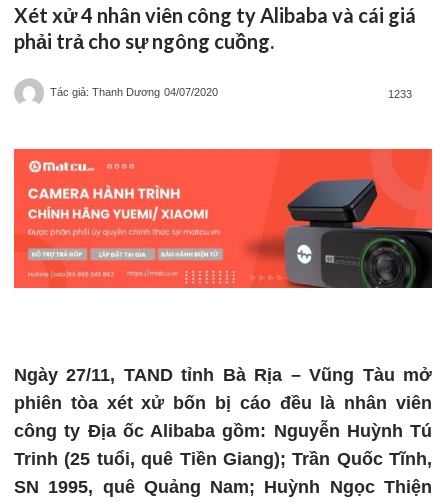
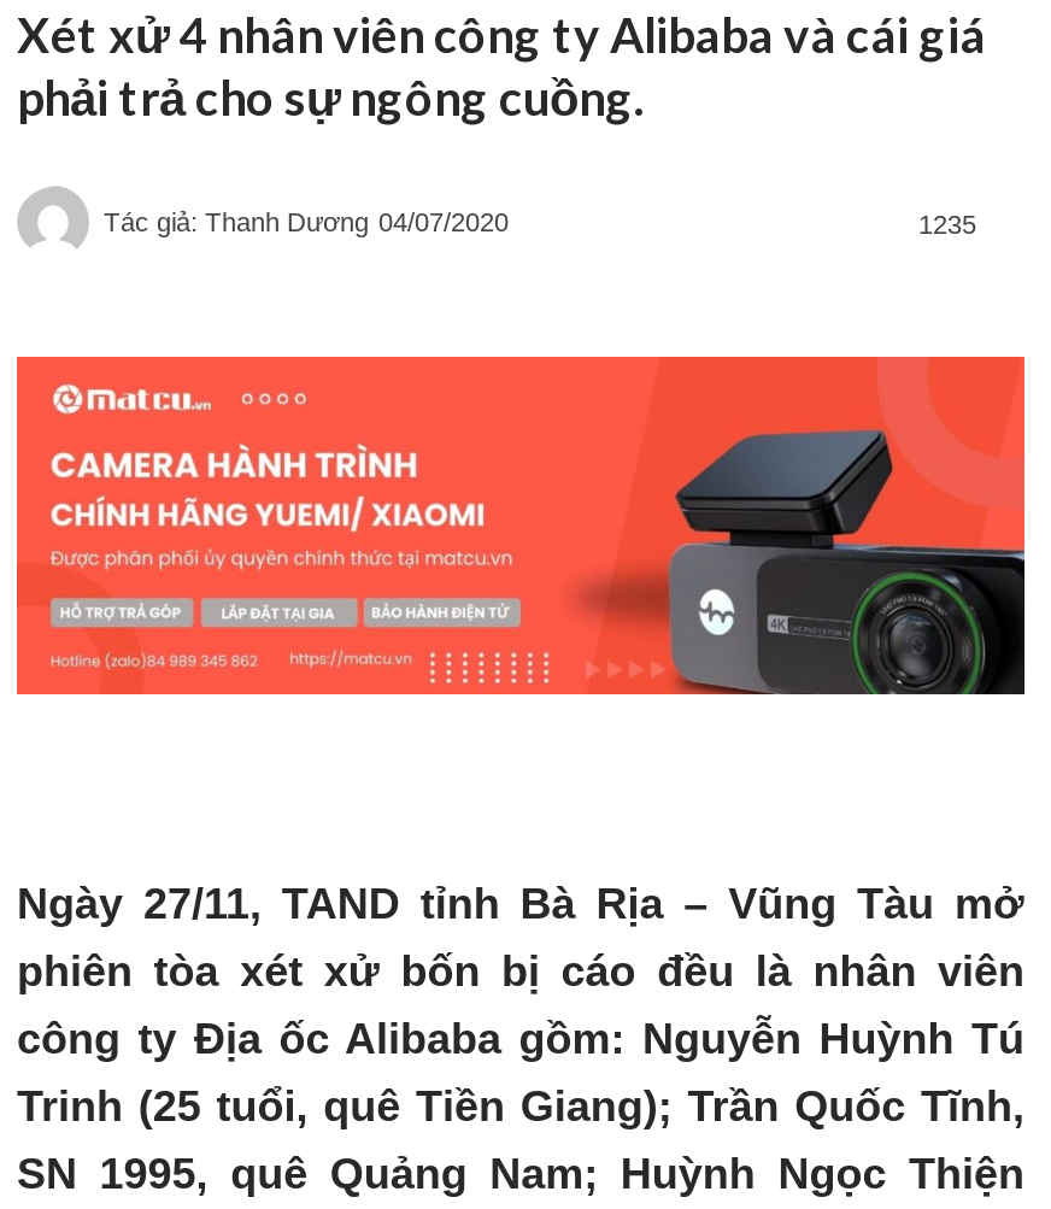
[388,87,412,99] 1233 -> [918,211,976,240] 1235

